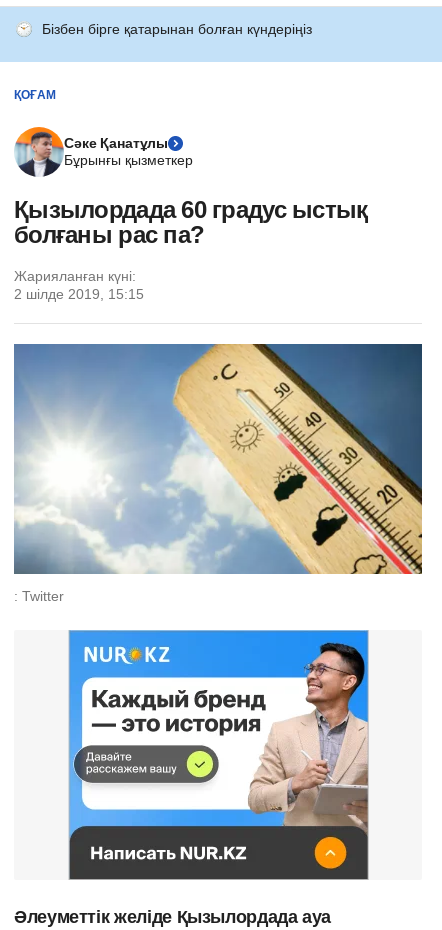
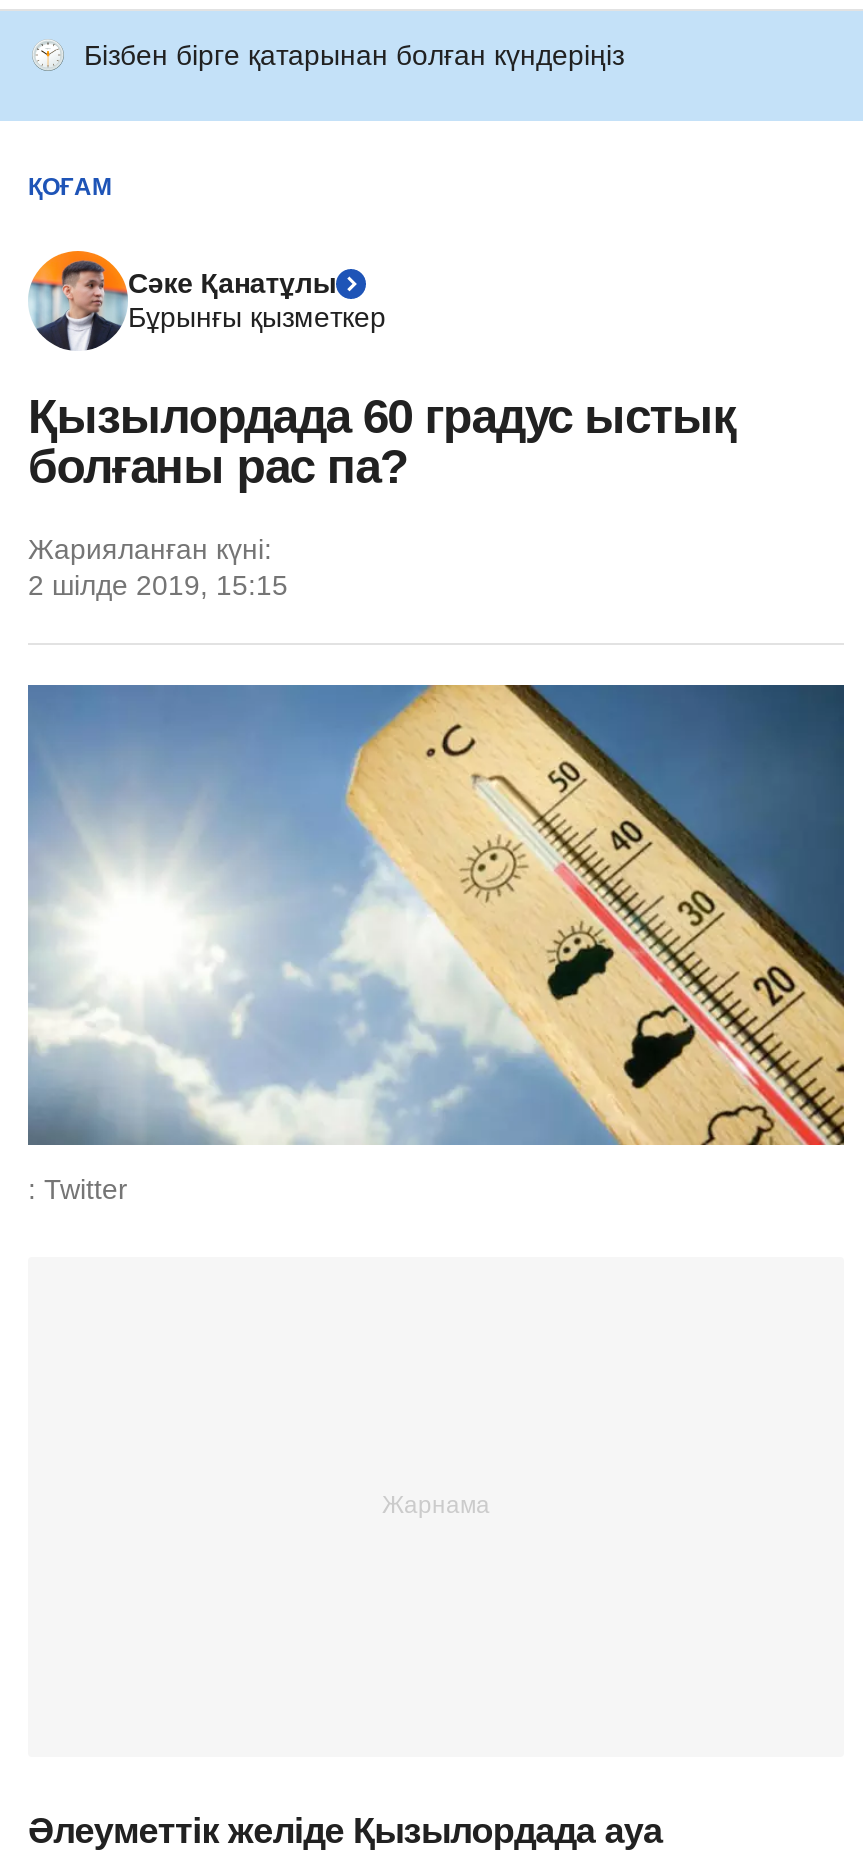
[68,629,369,880] [image] -> none

